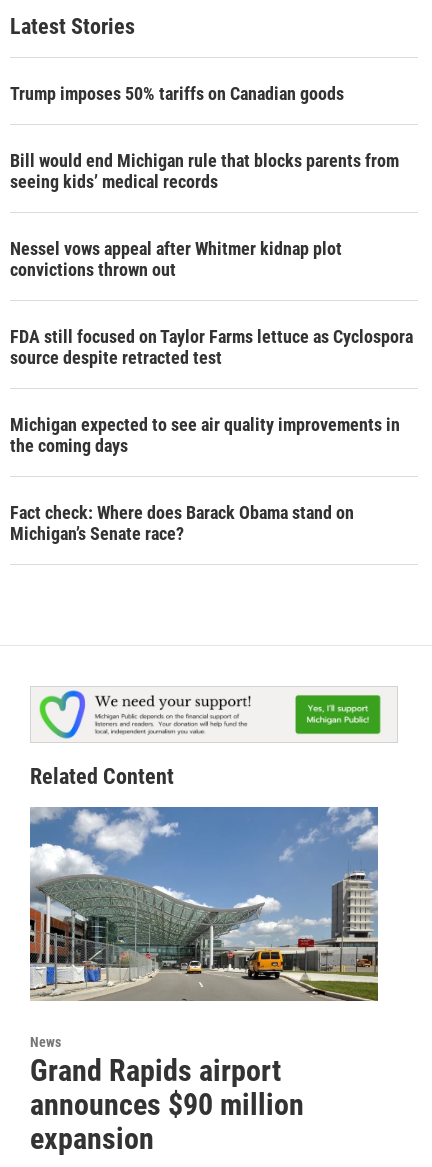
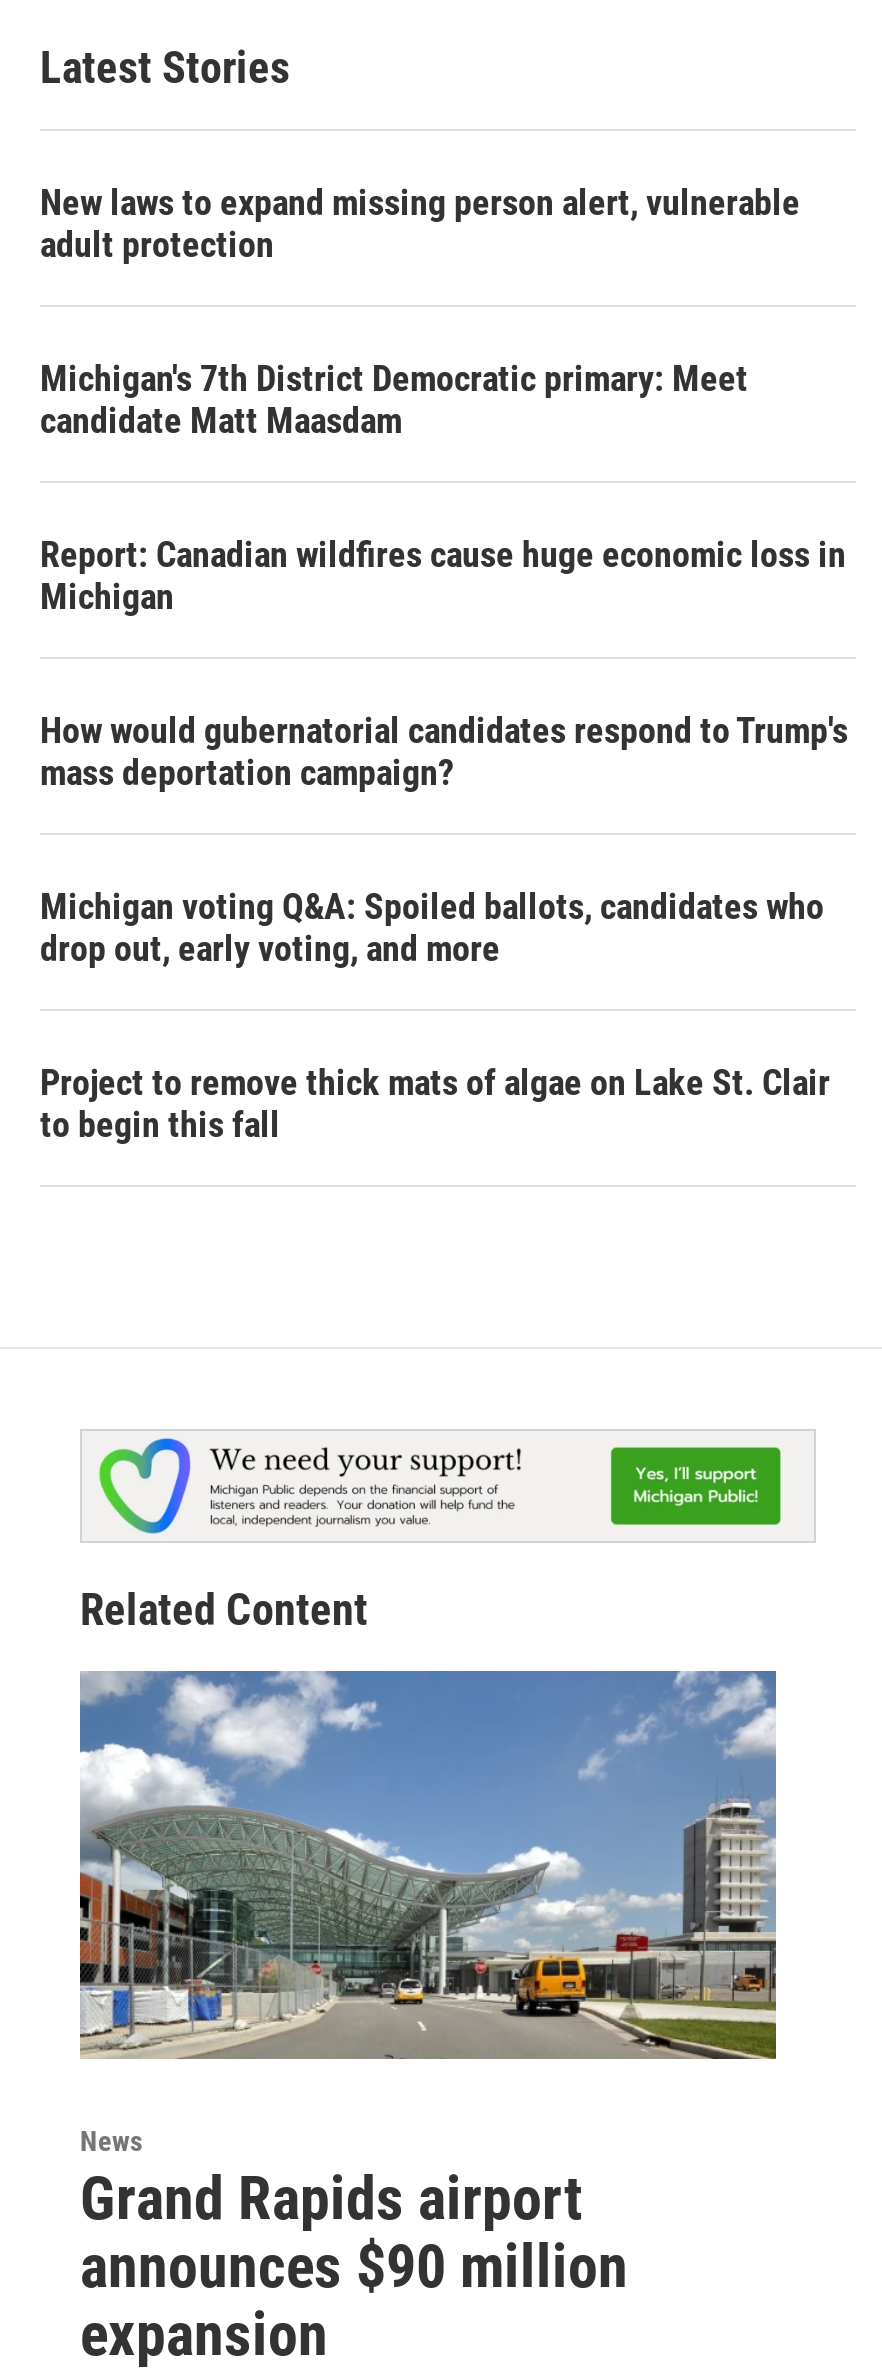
[10,83,344,104] Trump imposes 50% tariffs on Canadian goods -> [40,182,800,266] New laws to expand missing person alert, vulnerable | adult protection
[10,150,399,192] Bill would end Michigan rule that blocks parents from | seeing kids’ medical records -> [40,358,748,442] Michigan's 7th District Democratic primary: Meet | candidate Matt Maasdam
[10,238,342,280] Nessel vows appeal after Whitmer kidnap plot | convictions thrown out -> [40,534,846,618] Report: Canadian wildfires cause huge economic loss in | Michigan
[10,326,413,368] FDA still focused on Taylor Farms lettuce as Cyclospora | source despite retracted test -> [40,710,848,794] How would gubernatorial candidates respond to Trump's | mass deportation campaign?
[10,414,400,456] Michigan expected to see air quality improvements in | the coming days -> [40,886,824,970] Michigan voting Q&A: Spoiled ballots, candidates who | drop out, early voting, and more
[10,502,354,544] Fact check: Where does Barack Obama stand on | Michigan’s Senate race? -> [40,1062,830,1146] Project to remove thick mats of algae on Lake St. Clair | to begin this fall

